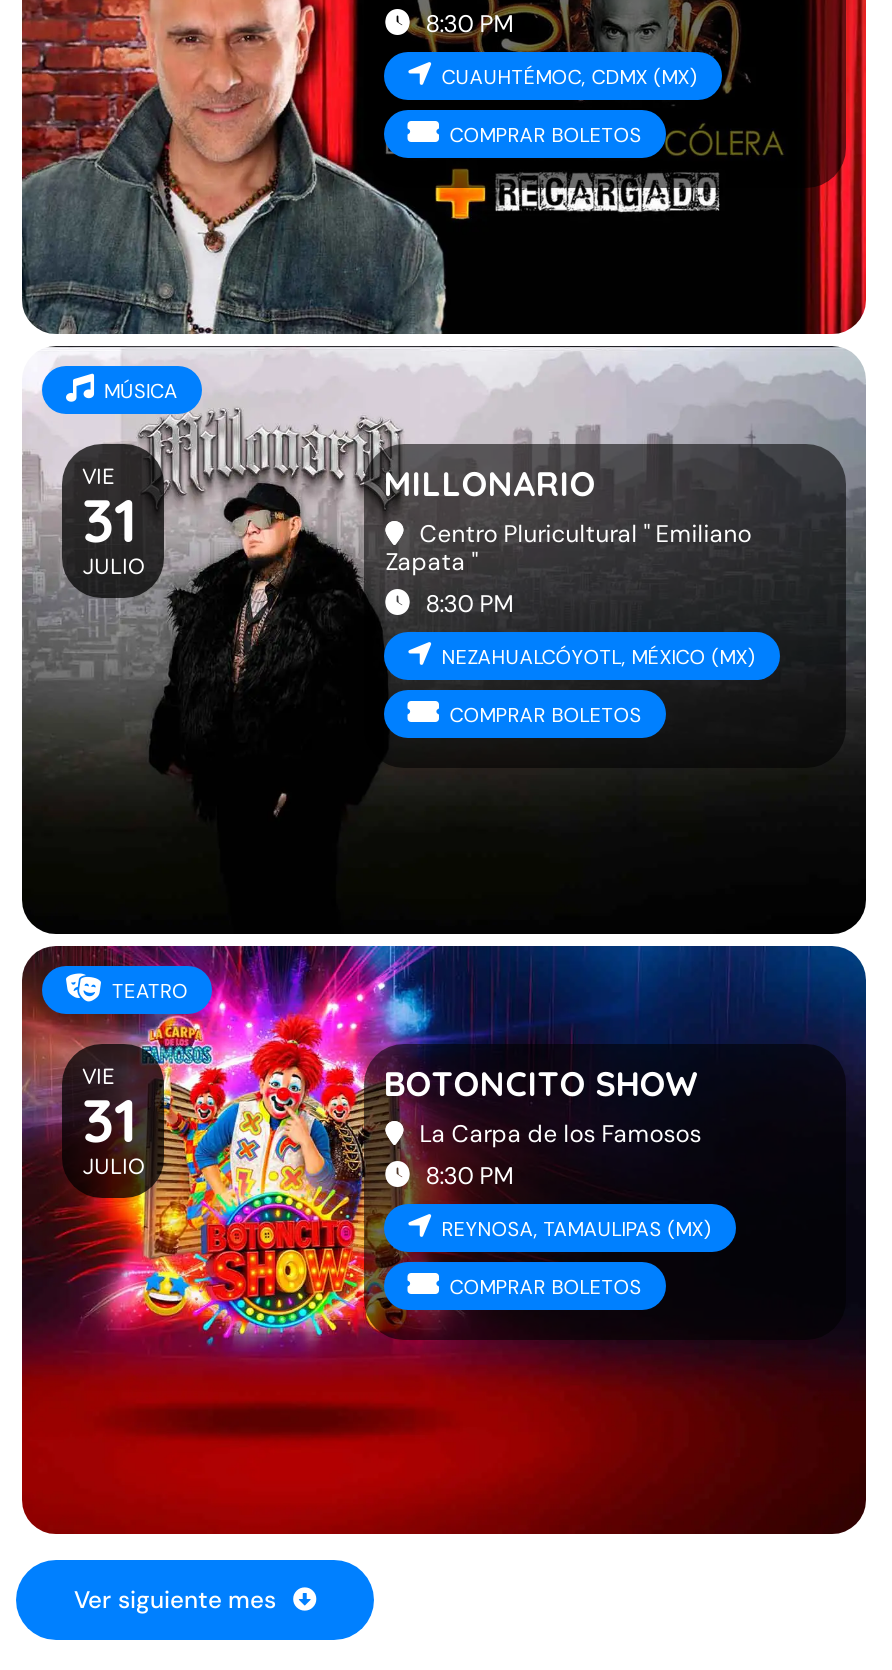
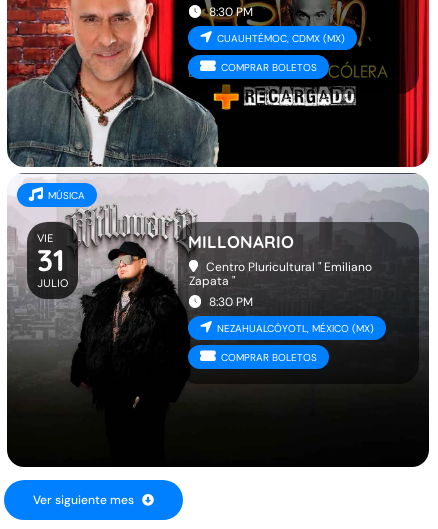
[20,944,866,1536] [image] | TEATRO | VIE | 31 | JULIO -> none
[384,1061,712,1299] BOTONCITO SHOW | La Carpa de los Famosos | 8:30 PM | REYNOSA, TAMAULIPAS (MX) | COMPRAR BOLETOS -> none

